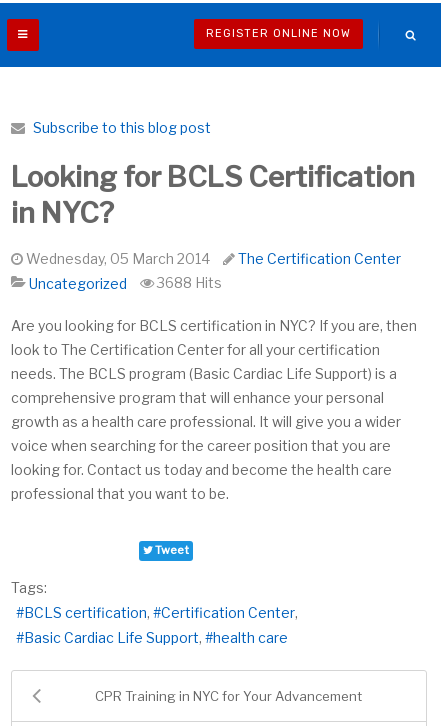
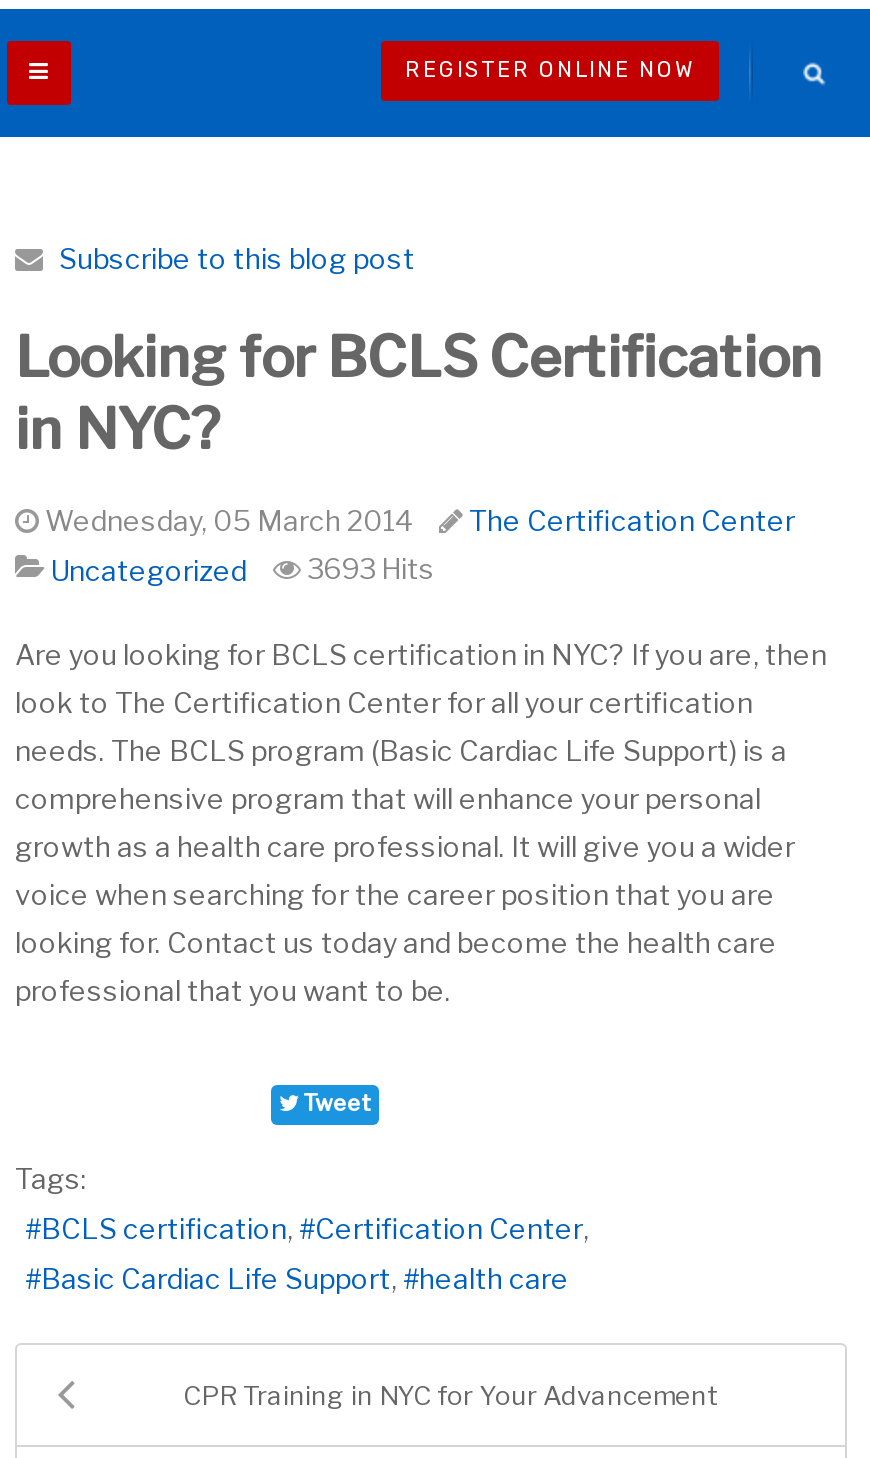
[29,274,222,292] Uncategorized 3688 Hits -> [51,551,435,586] Uncategorized 3693 Hits

